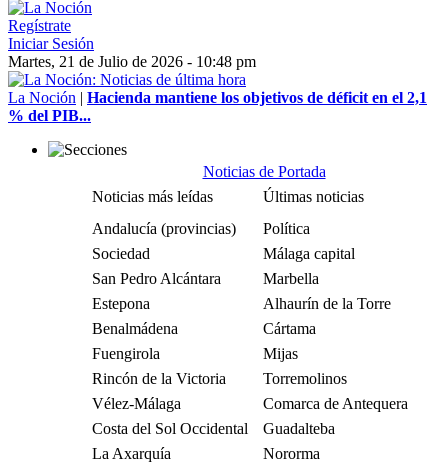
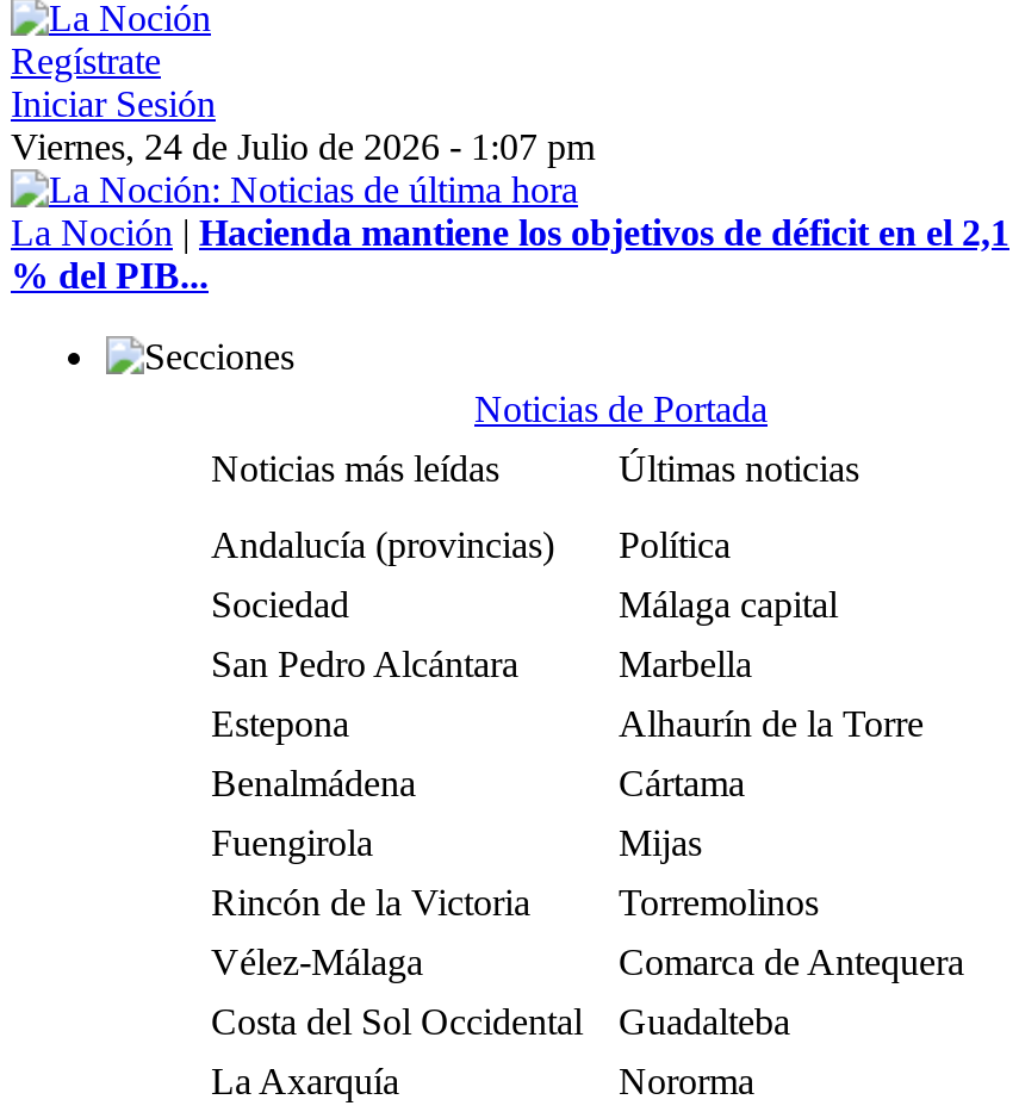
[8,53,256,70] Martes, 21 de Julio de 2026 - 10:48 pm -> [11,126,595,167] Viernes, 24 de Julio de 2026 - 1:07 pm

